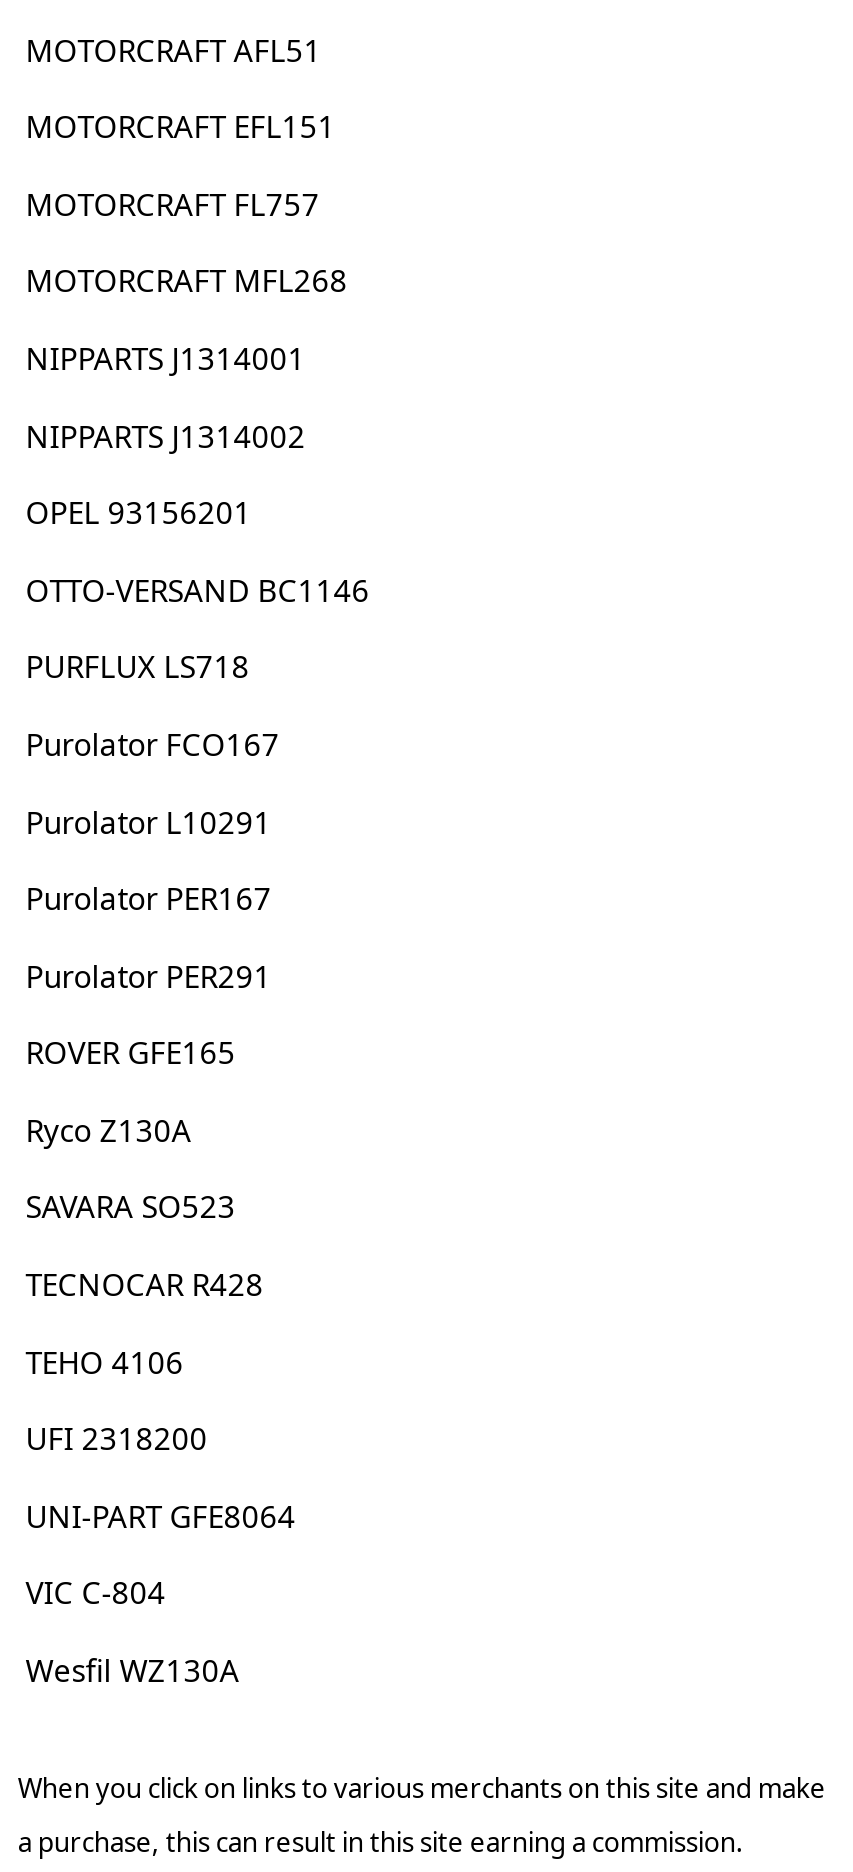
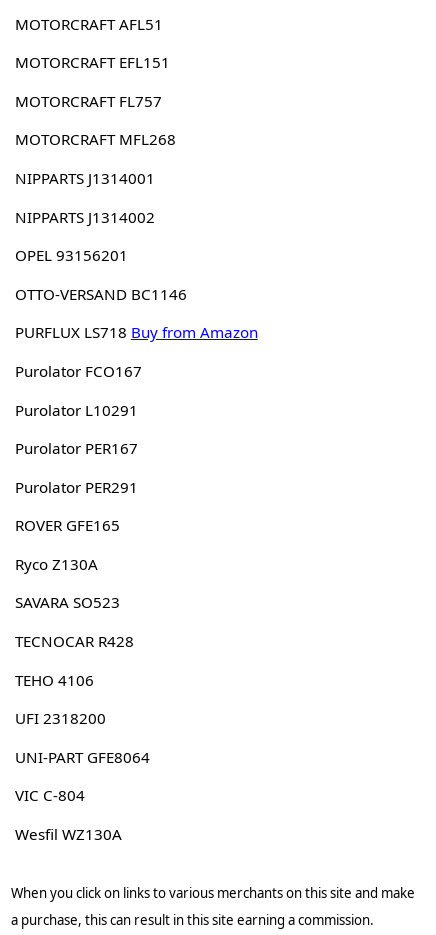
[25,647,249,687] PURFLUX LS718 -> [15,322,258,342] PURFLUX LS718 Buy from Amazon

